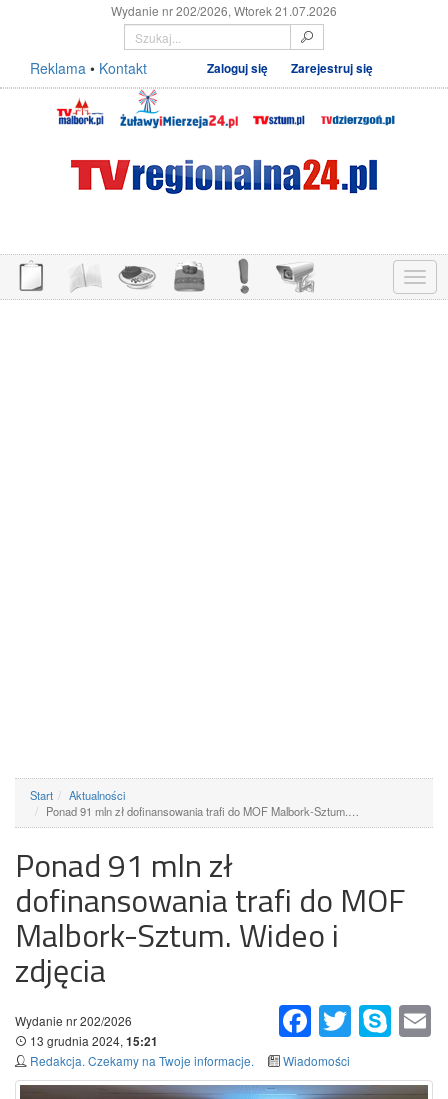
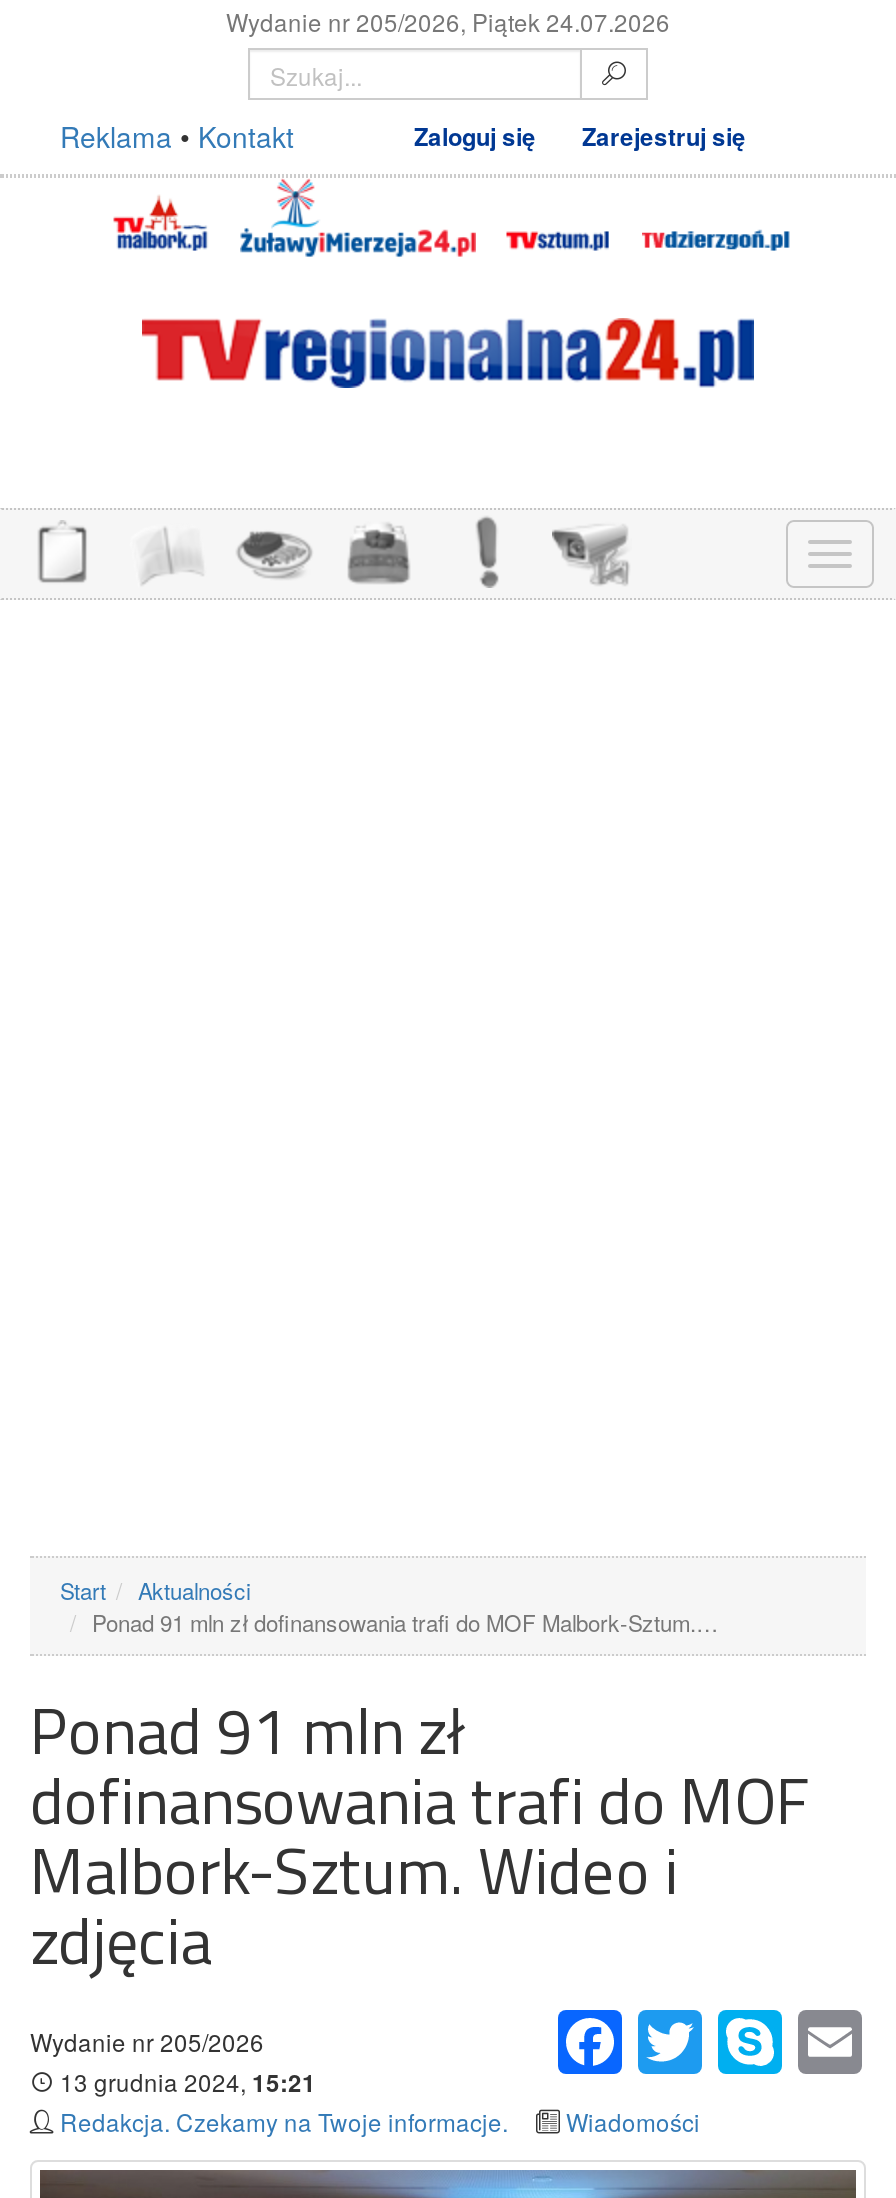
[111,2,337,19] Wydanie nr 202/2026, Wtorek 21.07.2026 -> [226,4,670,38] Wydanie nr 205/2026, Piątek 24.07.2026
[15,1012,132,1029] Wydanie nr 202/2026 -> [30,2024,264,2058] Wydanie nr 205/2026

